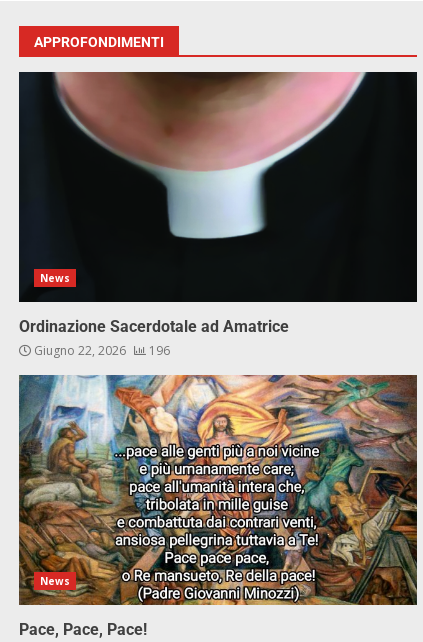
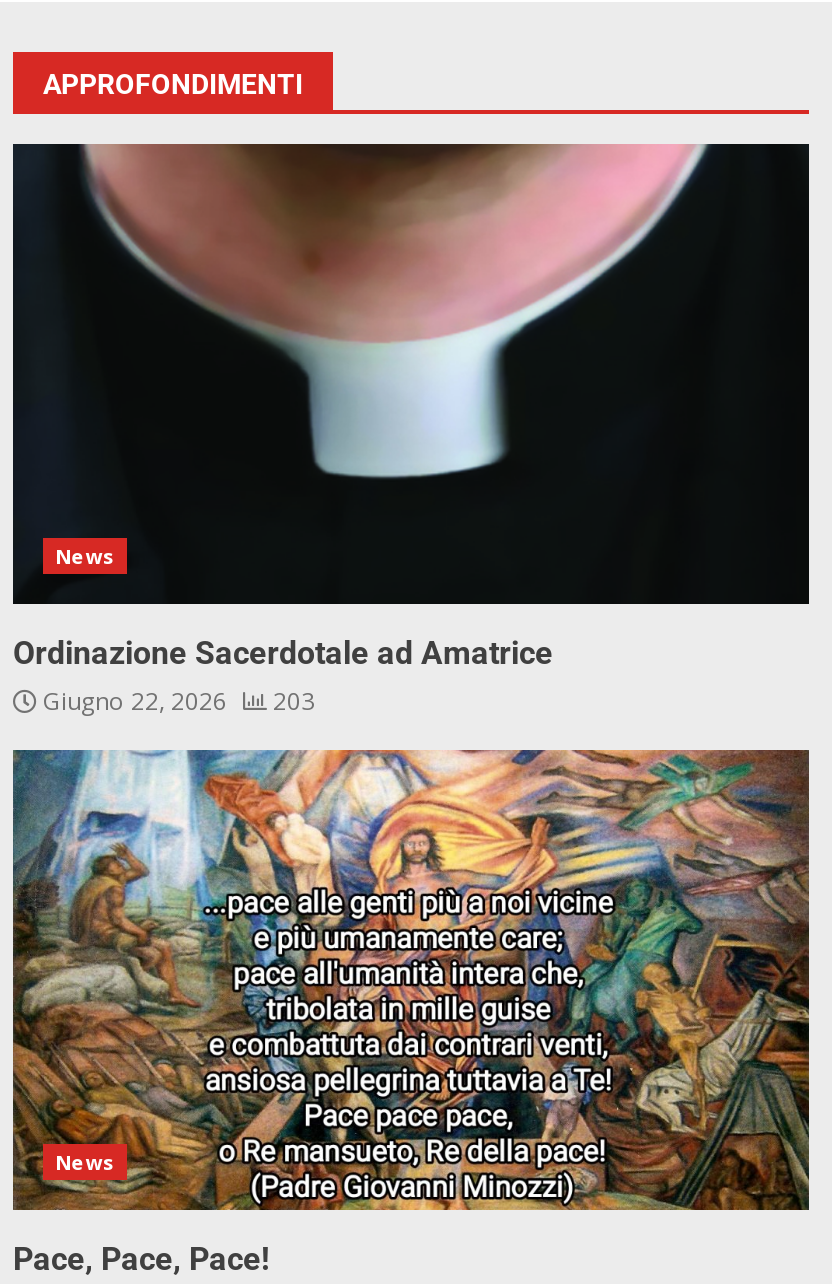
[31,342,170,359] Giugno 22, 2026 196 -> [37,684,315,718] Giugno 22, 2026 203

